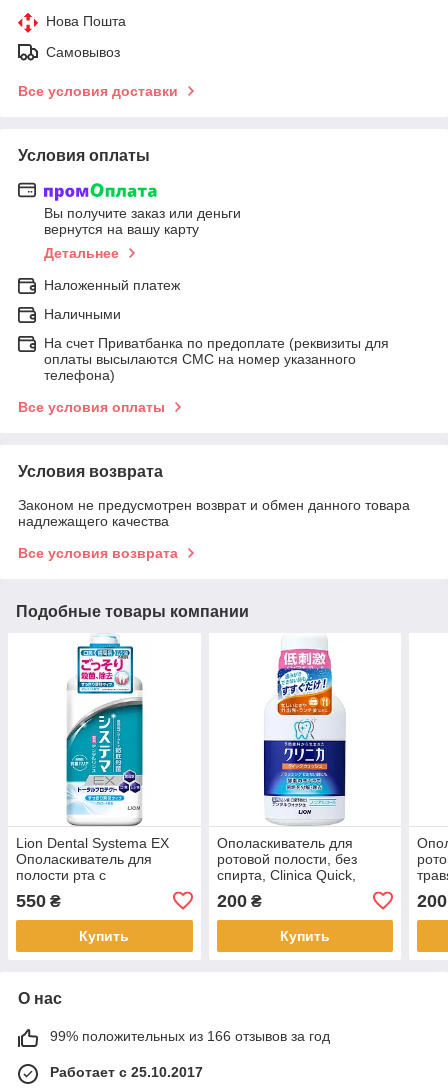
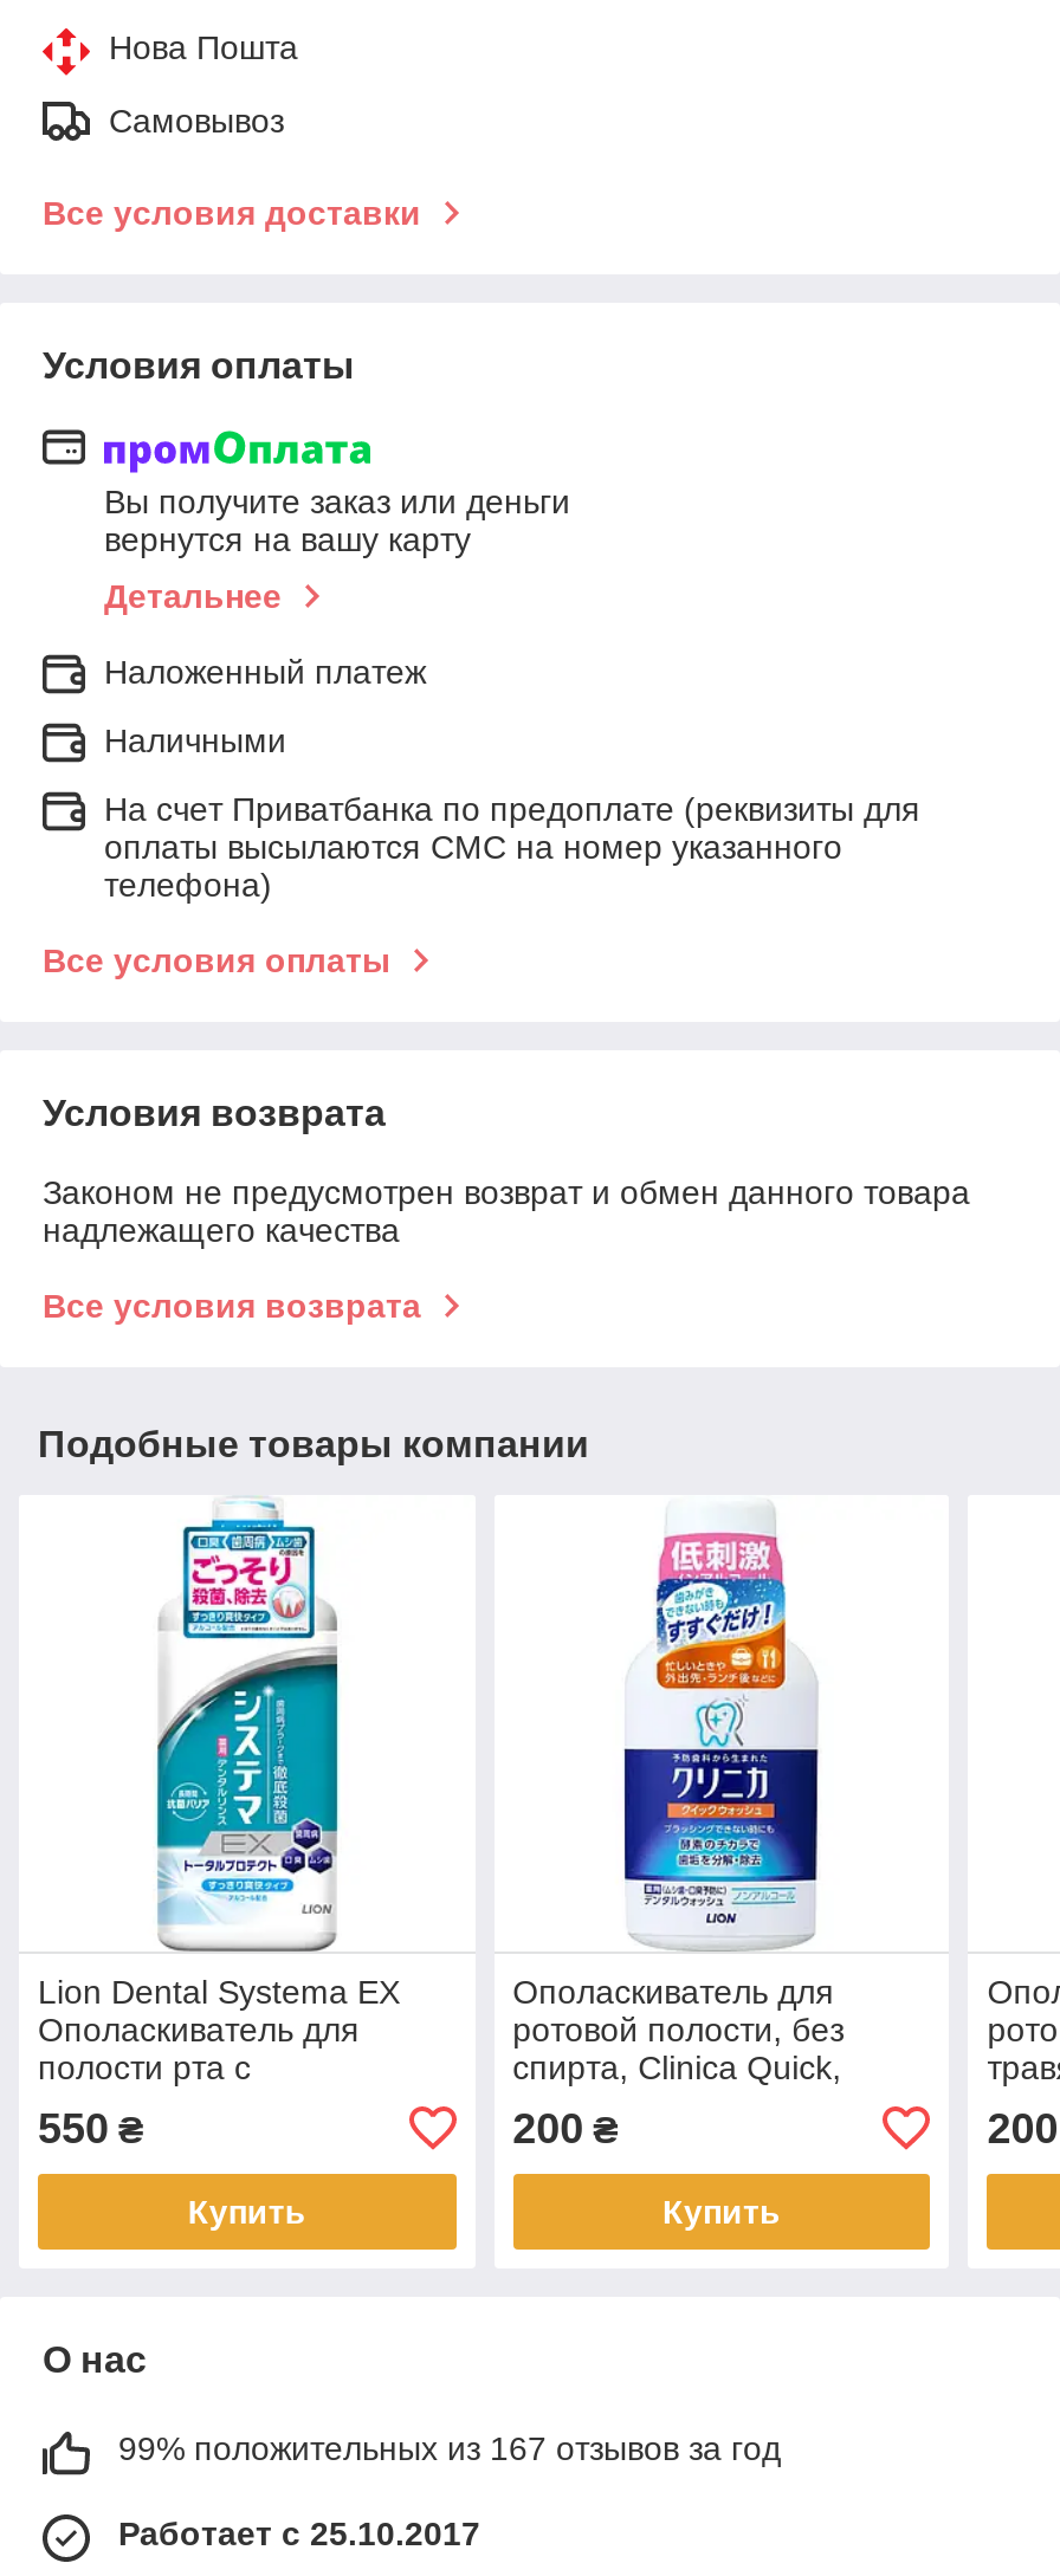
[50,1028,330,1044] 99% положительных из 166 отзывов за год -> [118,2429,781,2467] 99% положительных из 167 отзывов за год

